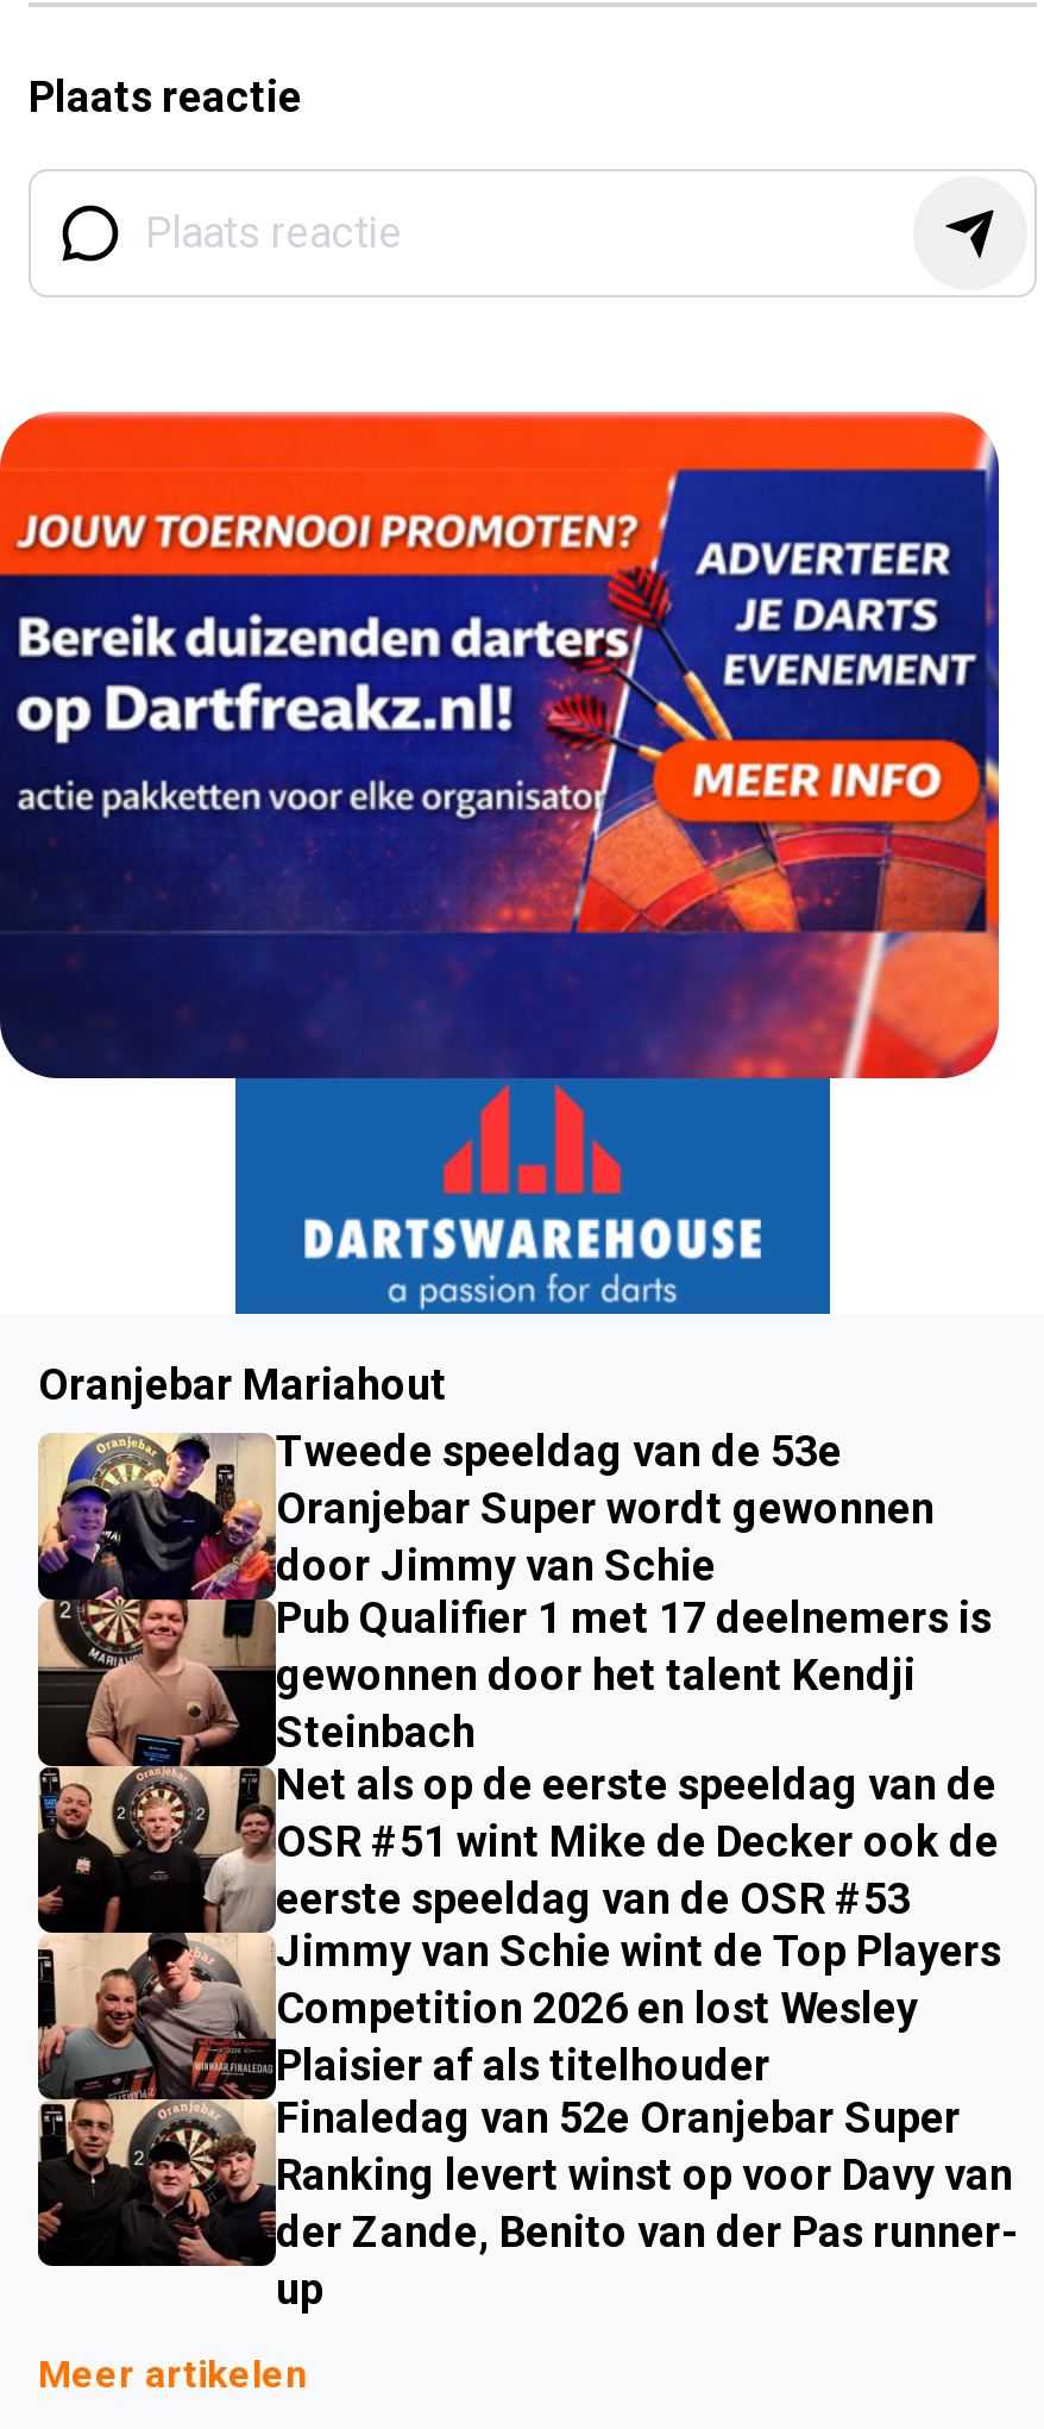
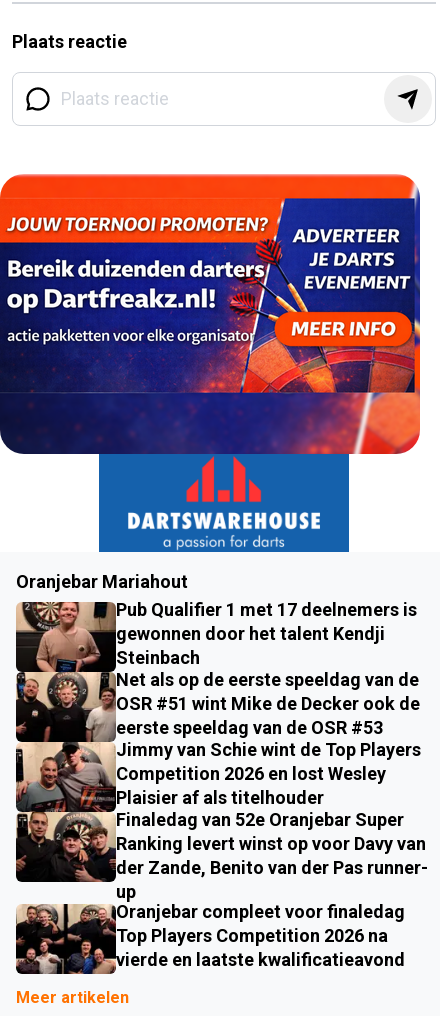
[38,1425,935,1603] [image] | Tweede speeldag van de 53e | Oranjebar Super wordt gewonnen | door Jimmy van Schie -> none
moved [276,1591,1018,2313] -> [116,599,428,902]: Pub Qualifier 1 met 17 deelnemers is | gewonnen door het talent Kendji | Steinbach | ... | der Zande, Benito van der Pas runner- | up
none -> [15,901,405,975] [image] | Oranjebar compleet voor finaledag | Top Players Competition 2026 na | vierde en laatste kwalificatieavond

